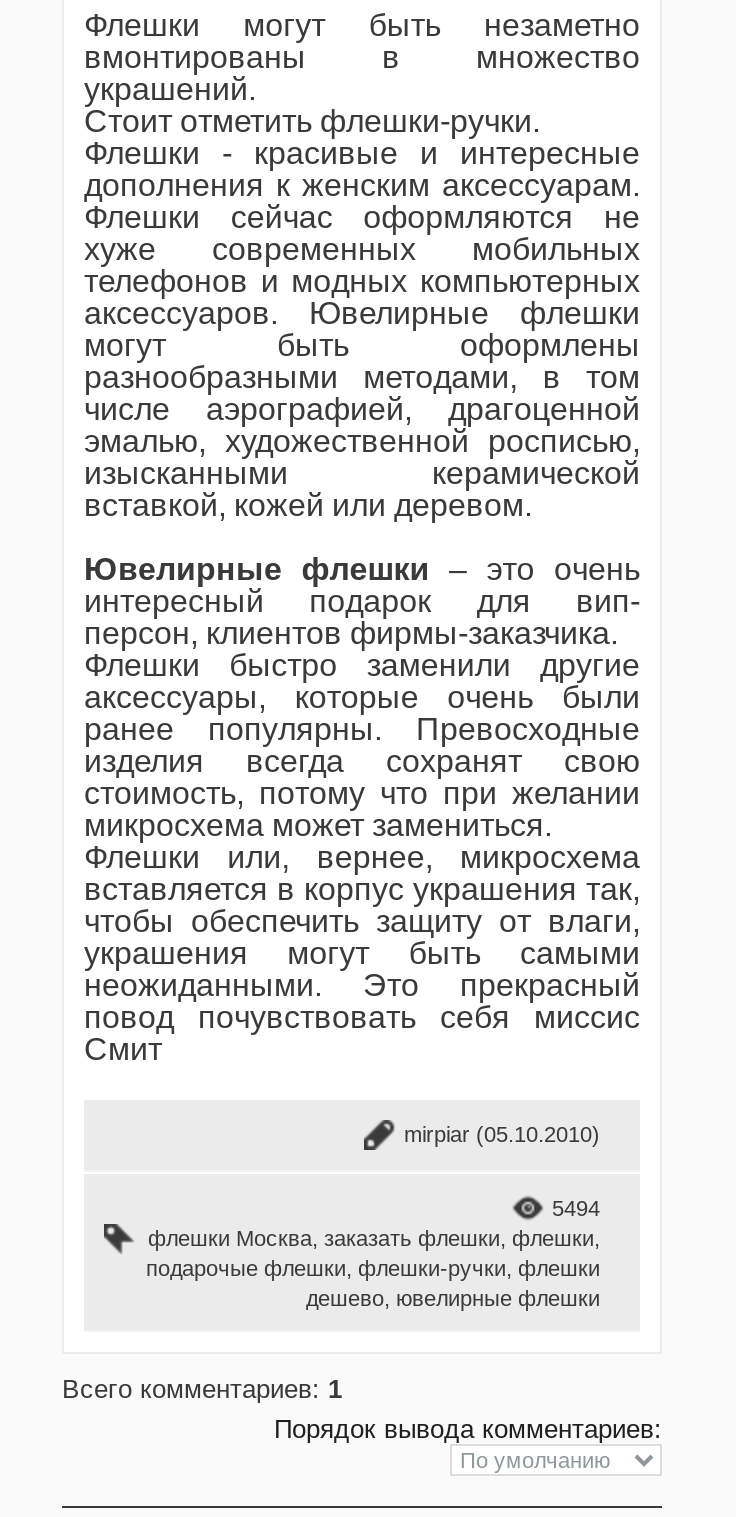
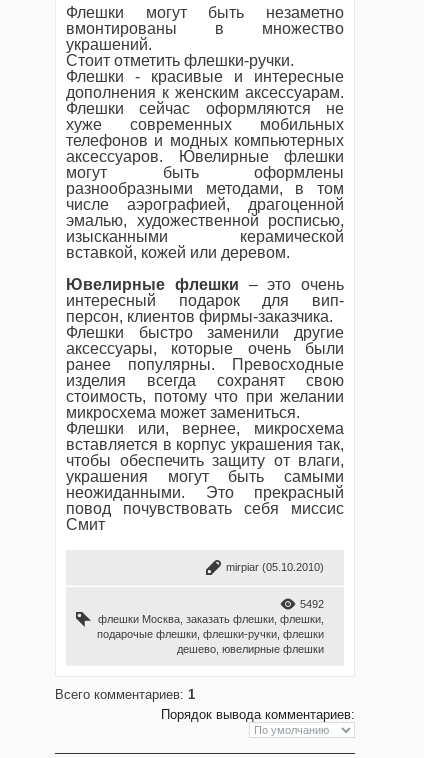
[552,1196,600,1220] 5494 -> [300,598,324,610] 5492

